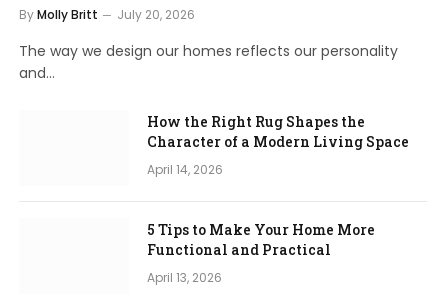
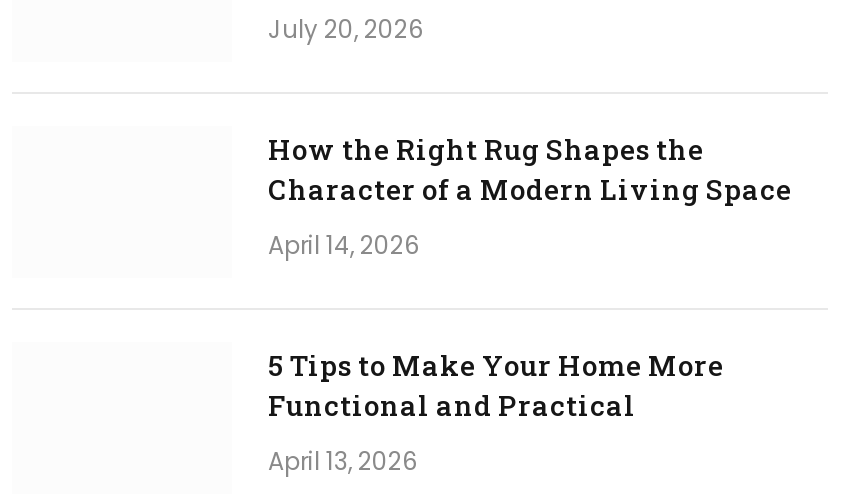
[19,6,98,23] By Molly Britt -> none
[19,41,398,83] The way we design our homes reflects our personality | and… -> none

